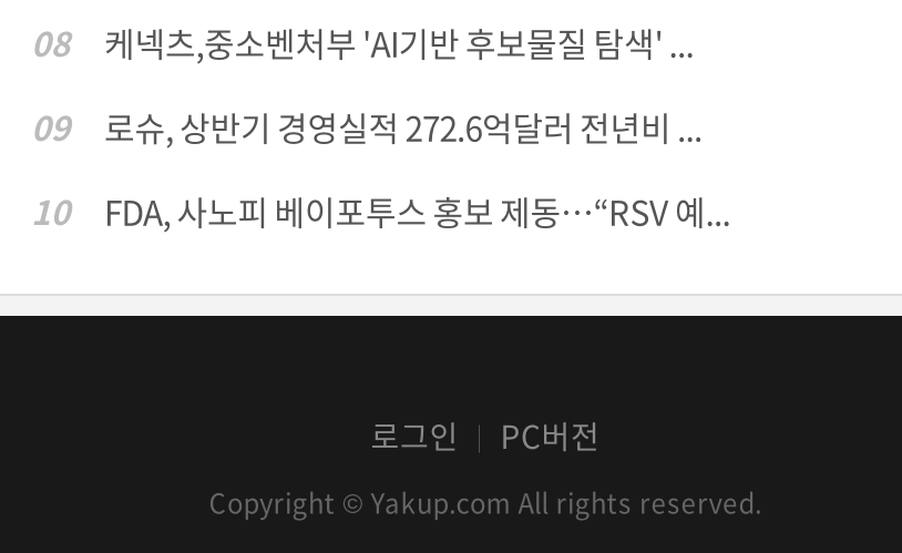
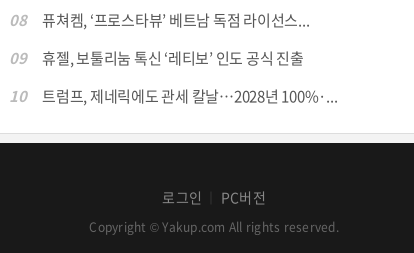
[104,19,694,67] 케넥츠,중소벤처부 'AI기반 후보물질 탐색' ... -> [42,9,309,31] 퓨쳐켐, ‘프로스타뷰’ 베트남 독점 라이선스...
[104,103,702,152] 로슈, 상반기 경영실적 272.6억달러 전년비 ... -> [42,47,303,69] 휴젤, 보툴리눔 톡신 ‘레티보’ 인도 공식 진출
[104,187,730,236] FDA, 사노피 베이포투스 홍보 제동…“RSV 예... -> [42,85,337,107] 트럼프, 제네릭에도 관세 칼날…2028년 100%·...

